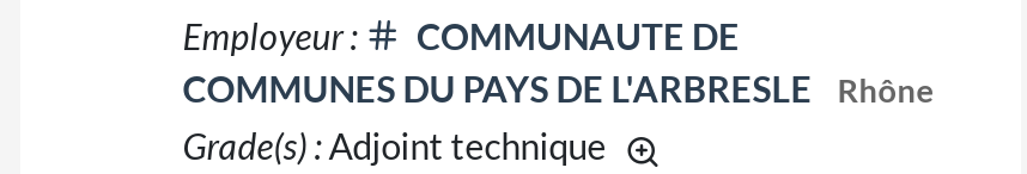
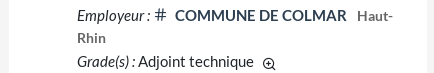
[183,14,933,109] COMMUNAUTE DE | COMMUNES DU PAYS DE L'ARBRESLE Rhône -> [77,6,393,46] COMMUNE DE COLMAR Haut- | Rhin

